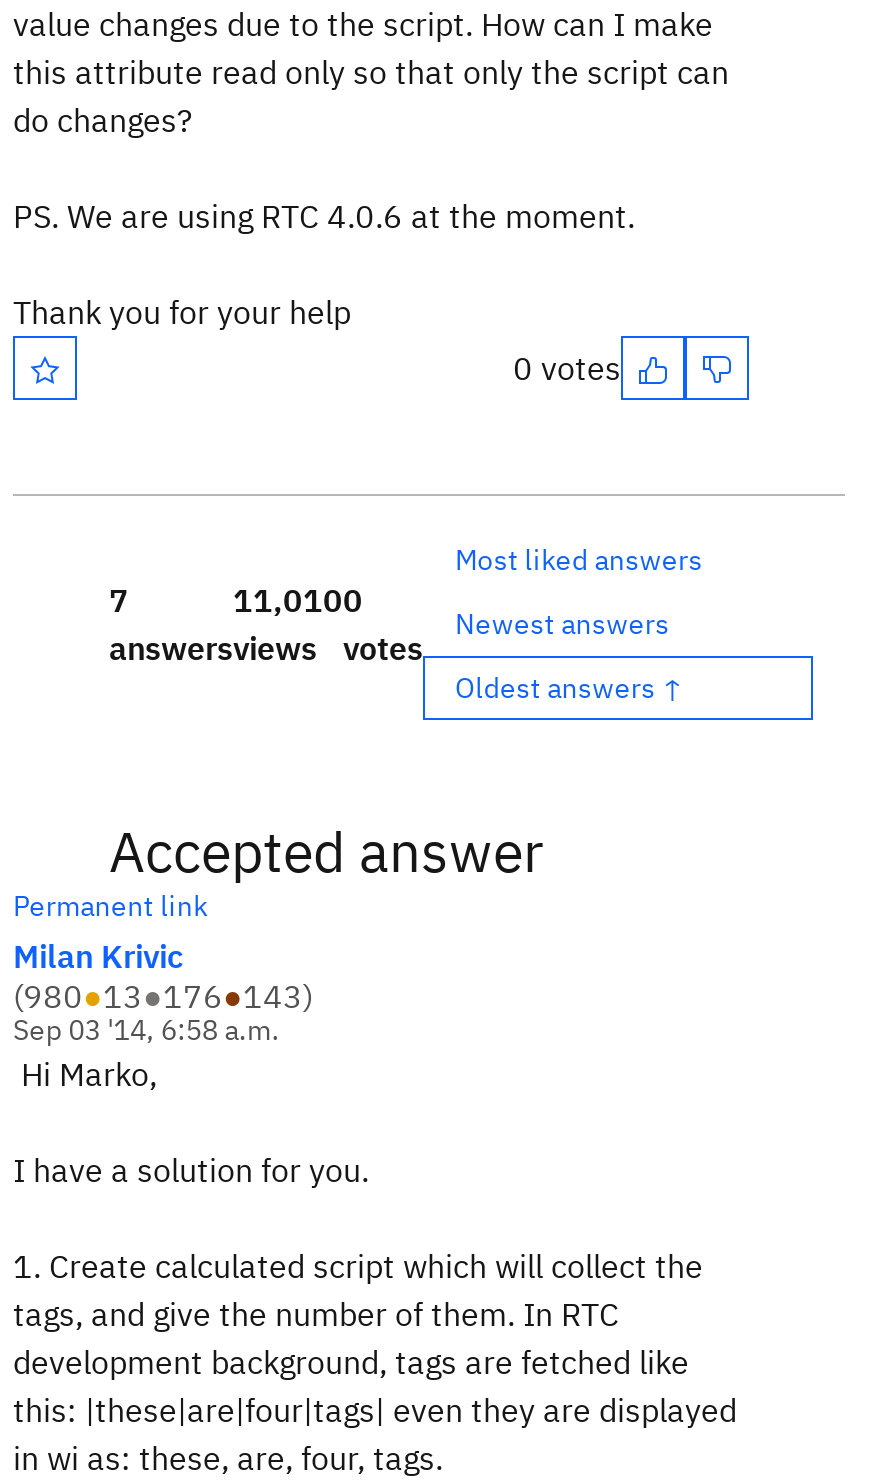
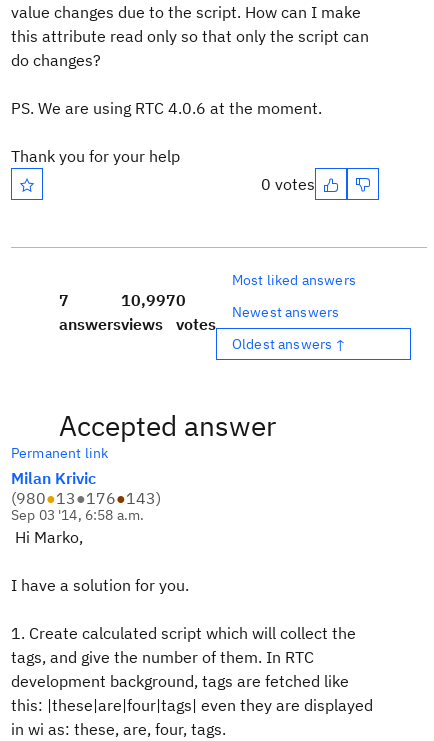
[233,580,363,620] 11,010 0 -> [121,290,186,310] 10,997 0

